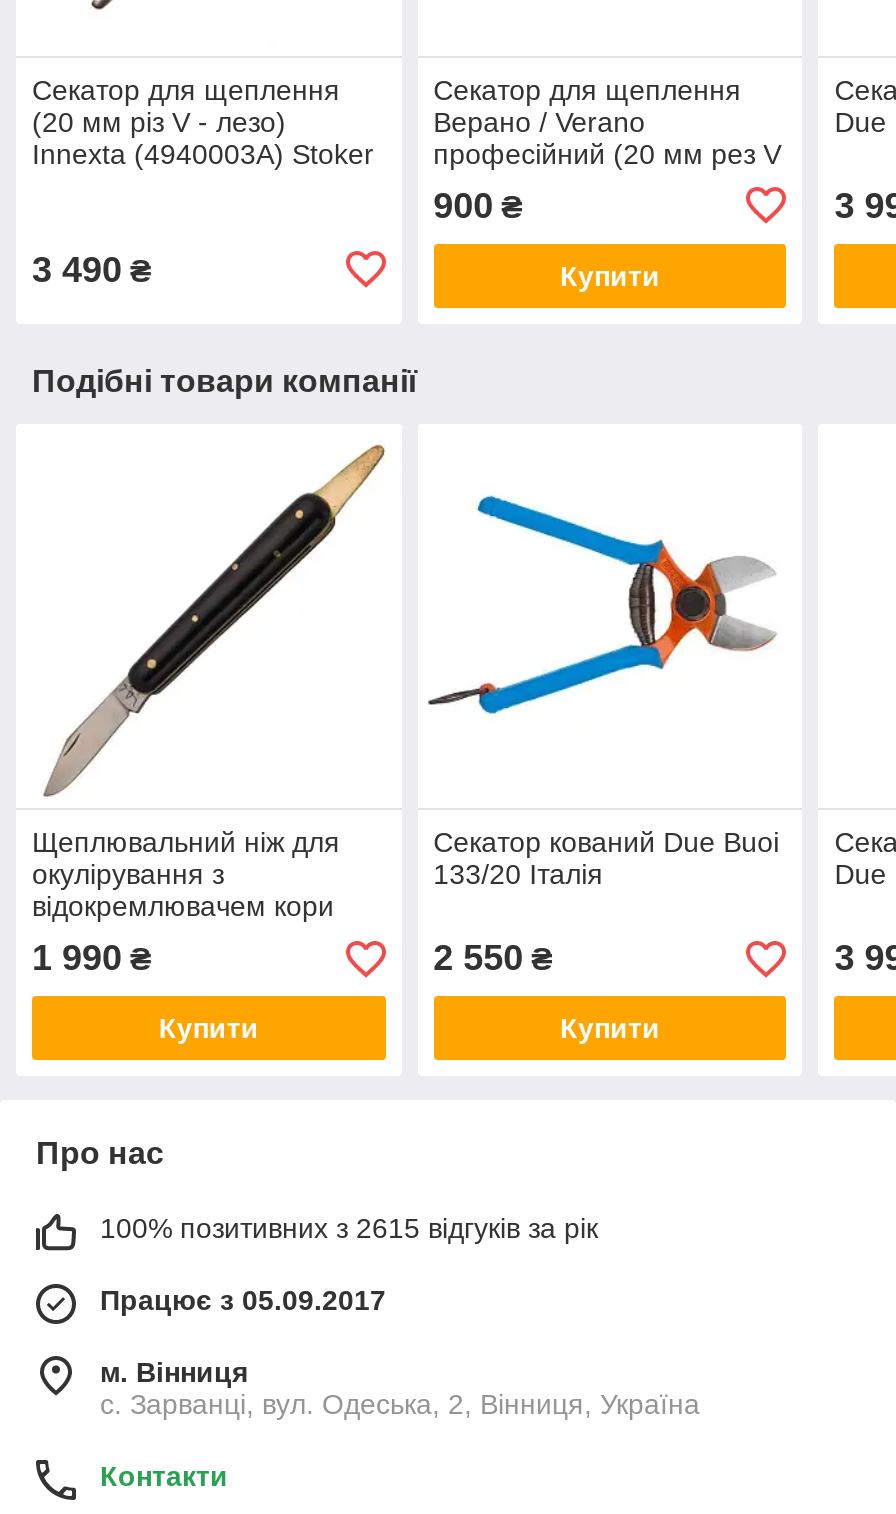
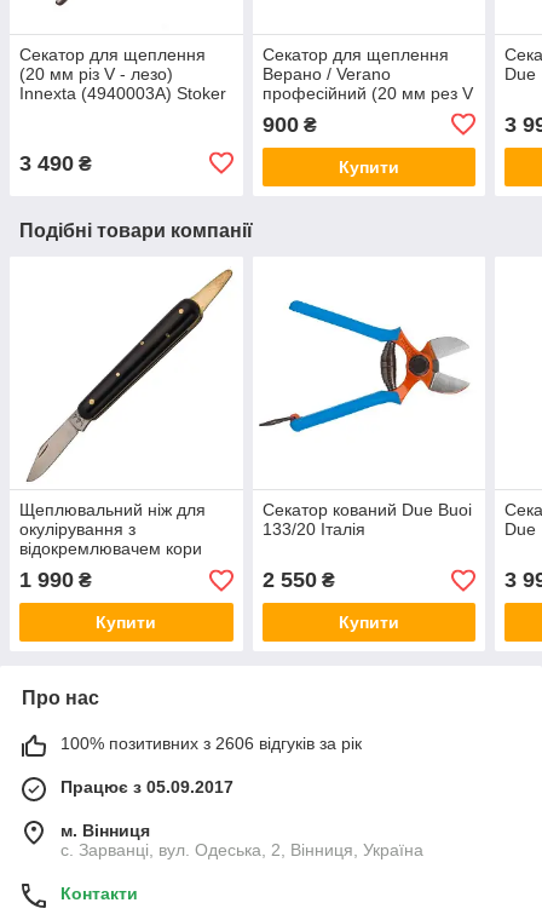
[100,1213,598,1245] 100% позитивних з 2615 відгуків за рік -> [60,734,362,754] 100% позитивних з 2606 відгуків за рік

